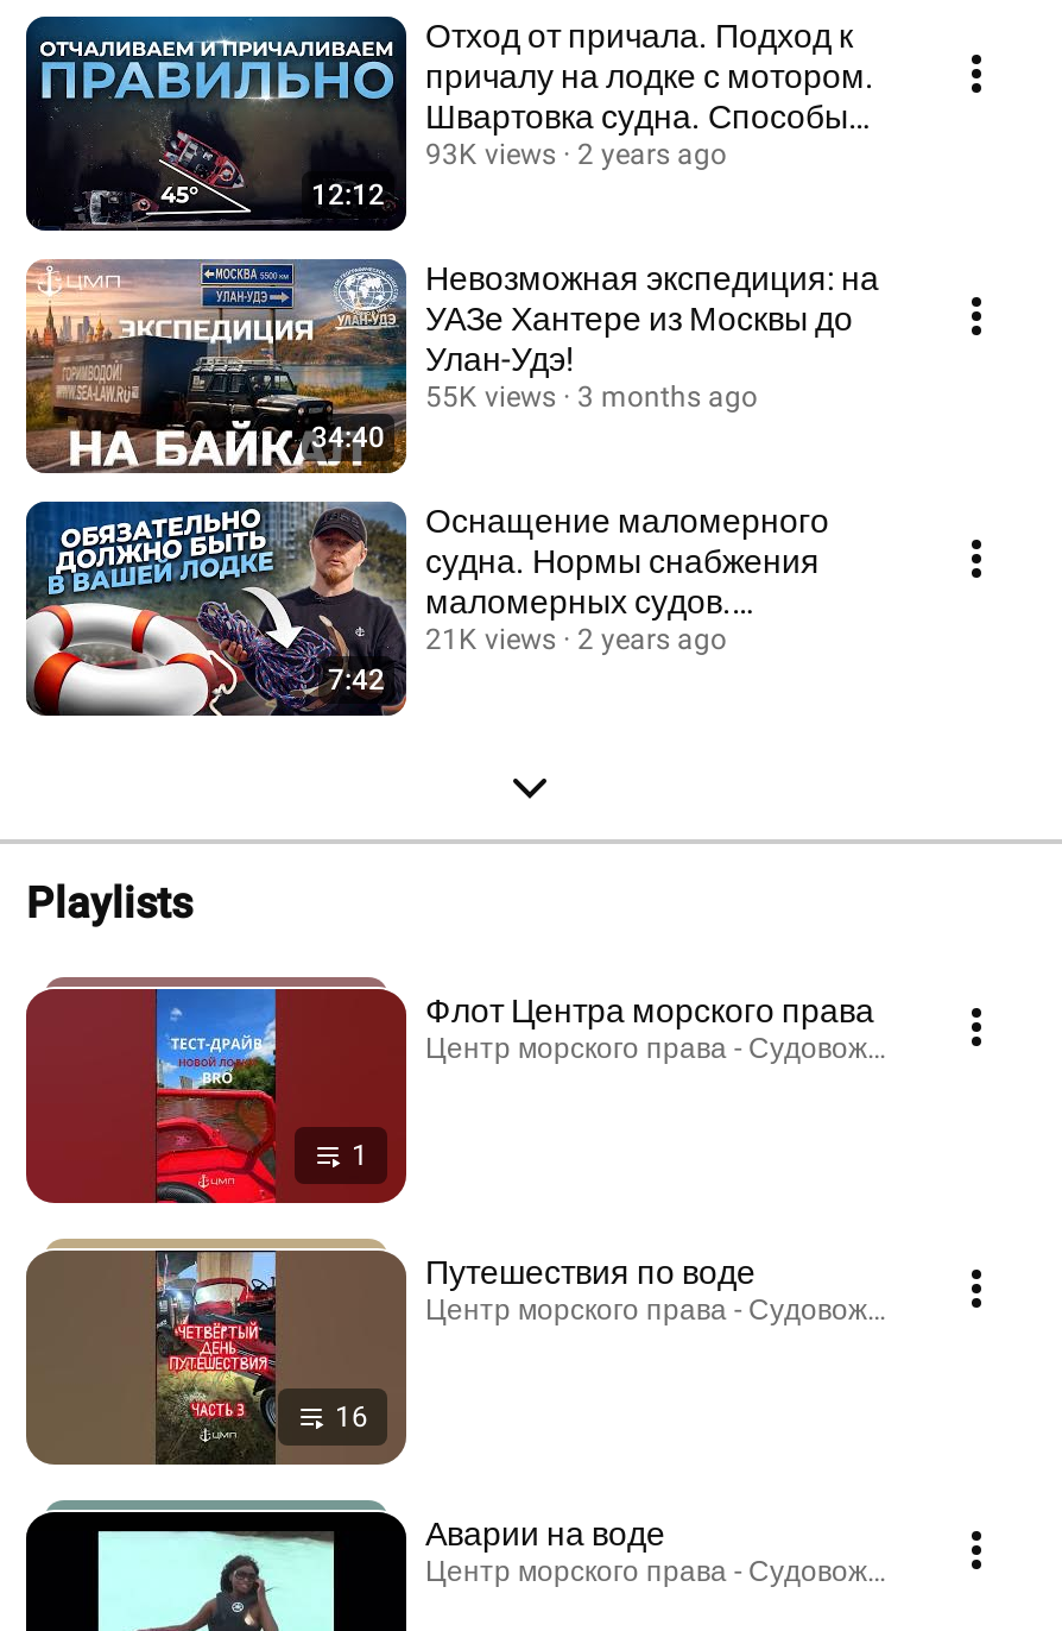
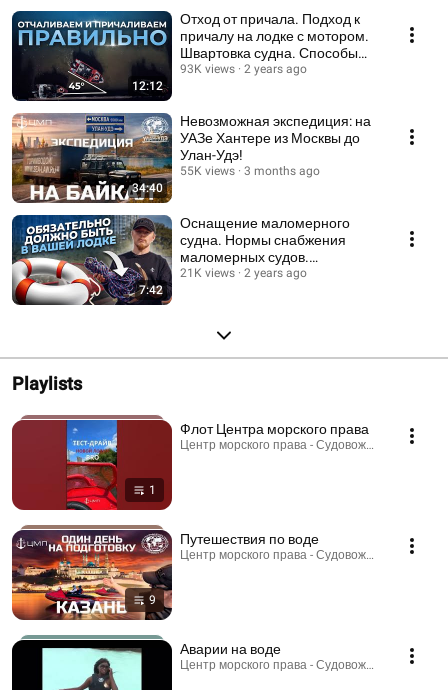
[24,1239,406,1467] [image] | 16 -> [11,526,172,621] [image] | 9

